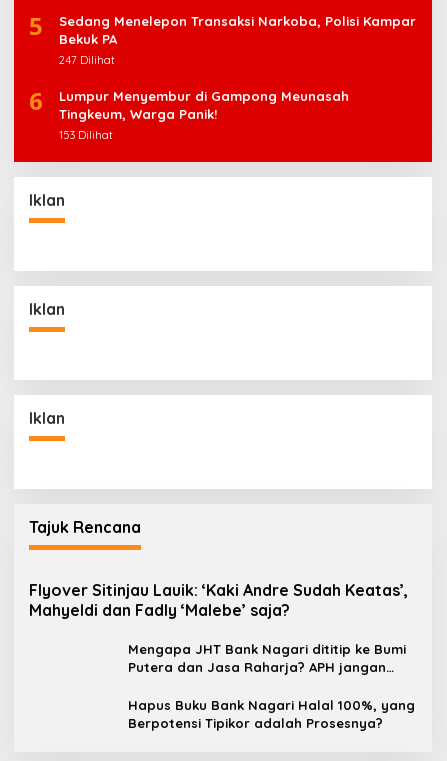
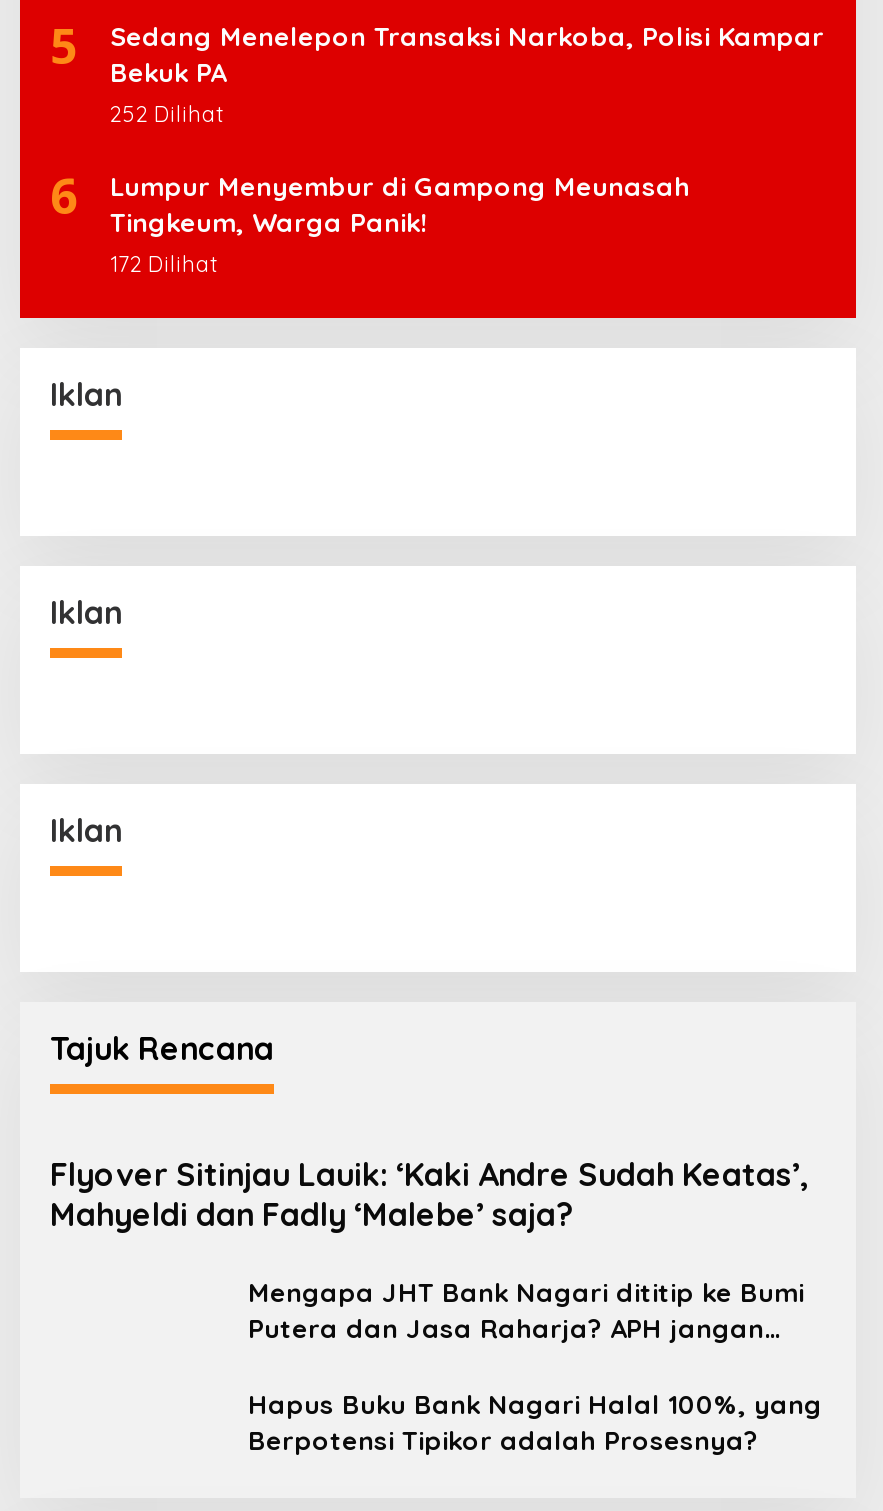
[59,53,115,67] 247 Dilihat -> [110,100,224,128] 252 Dilihat
[59,128,113,142] 153 Dilihat -> [110,250,218,278] 172 Dilihat

